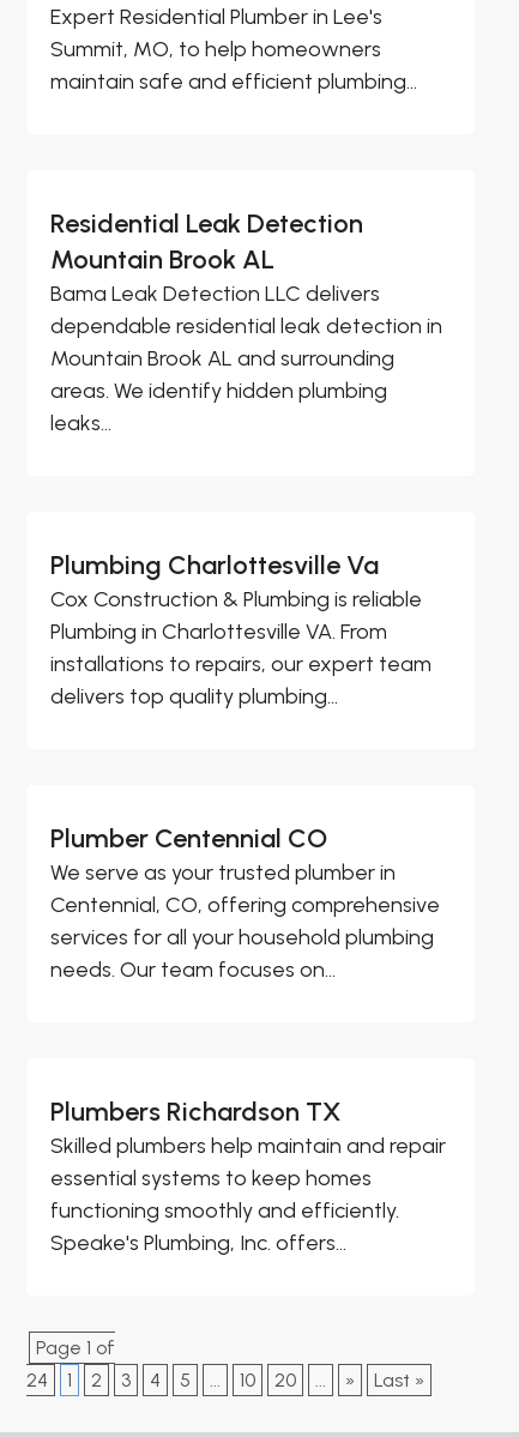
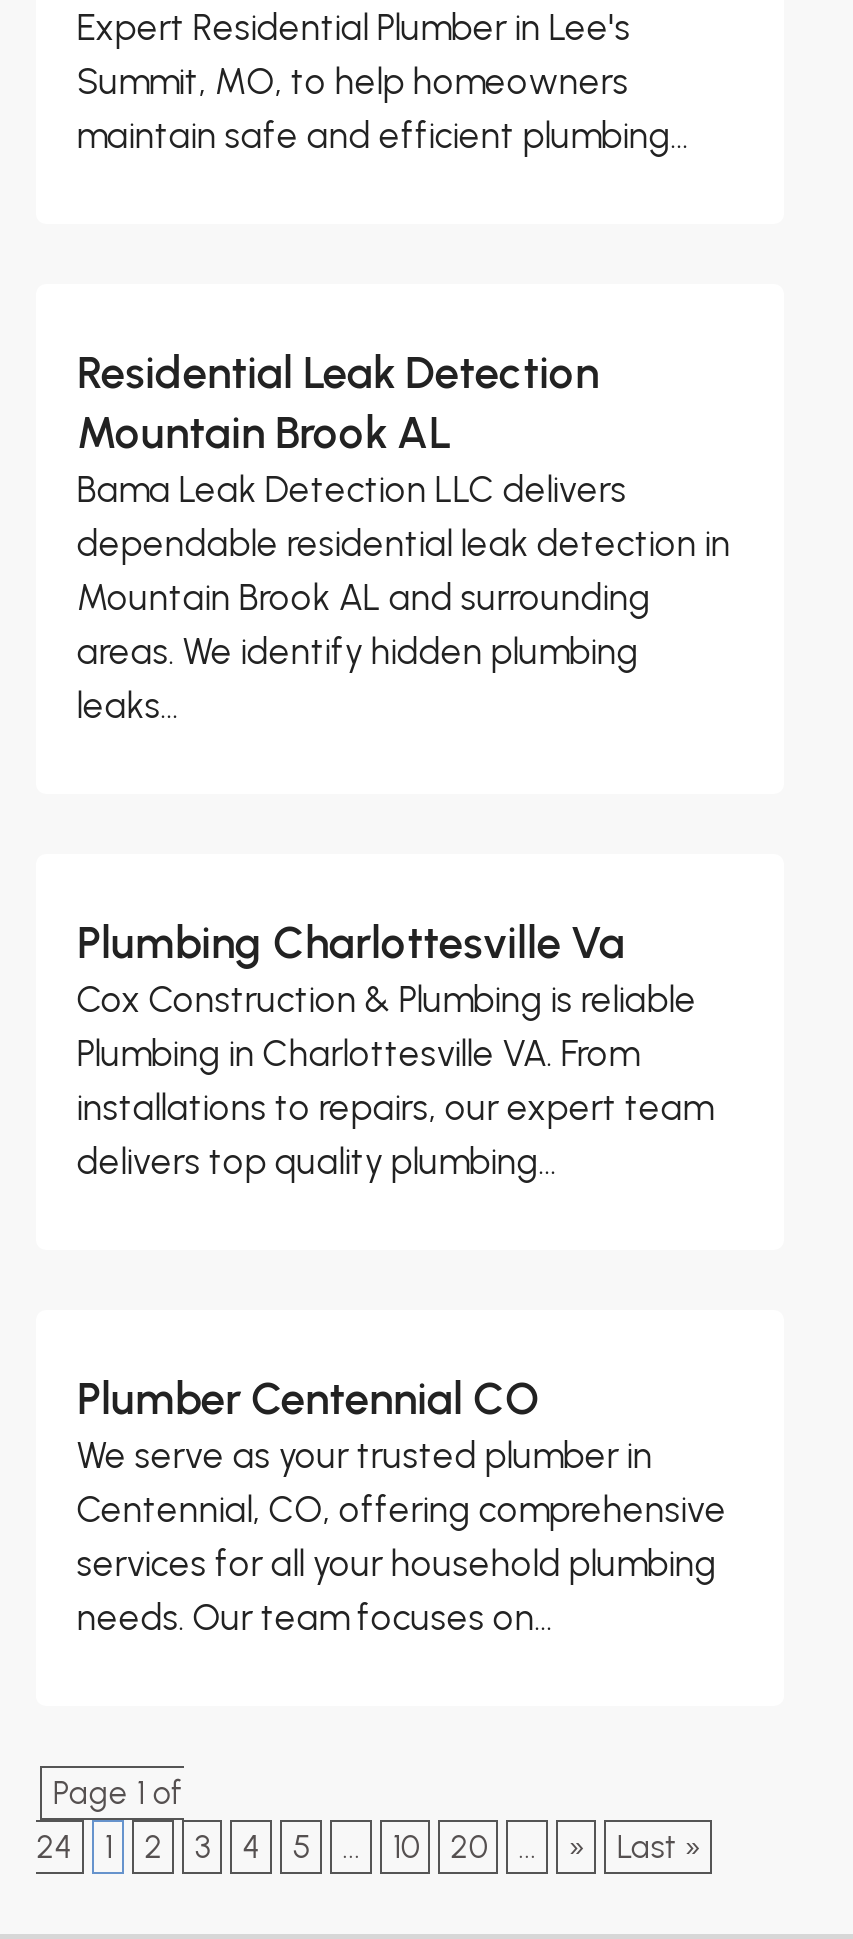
[51,1096,446,1256] Plumbers Richardson TX | Skilled plumbers help maintain and repair | essential systems to keep homes | functioning smoothly and efficiently. | Speake's Plumbing, Inc. offers... -> none

